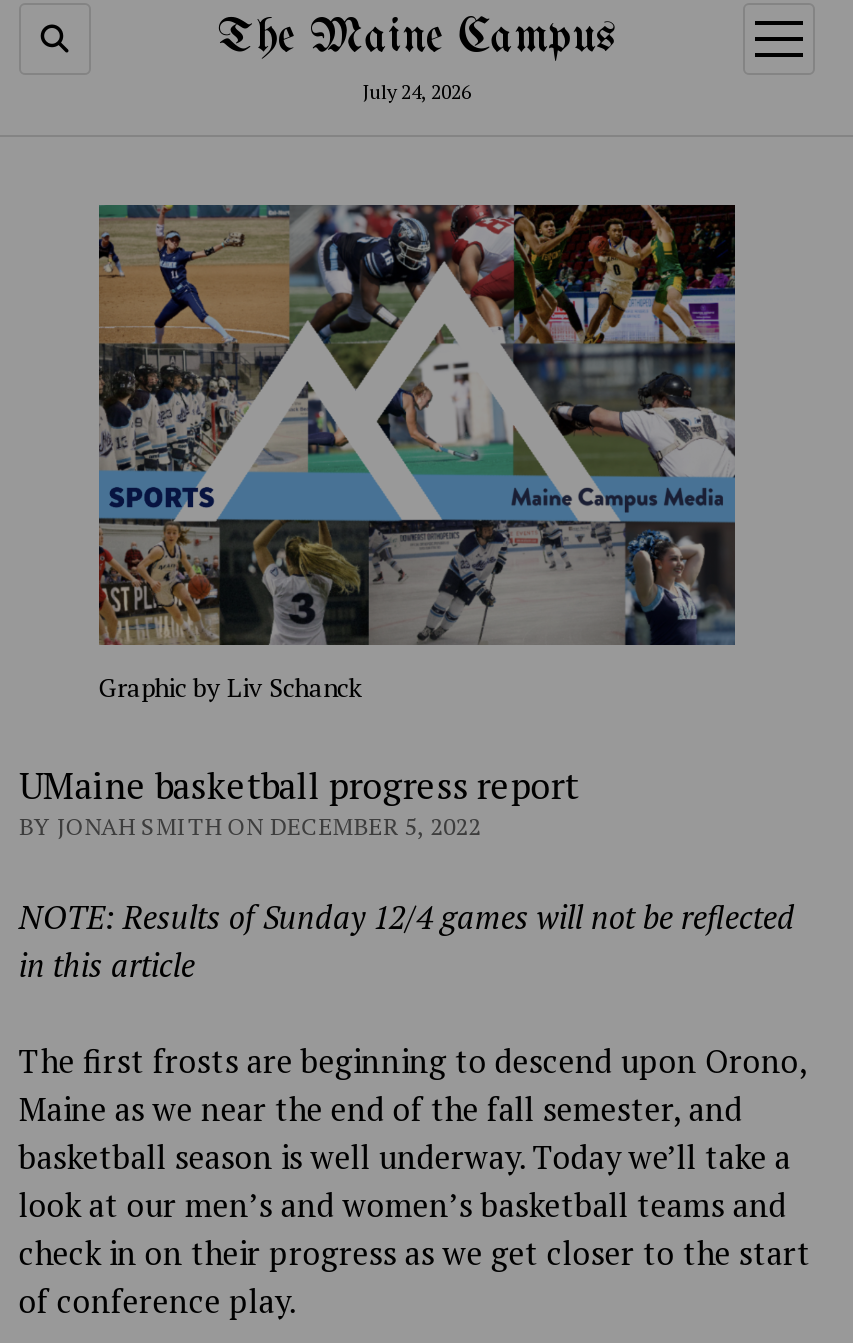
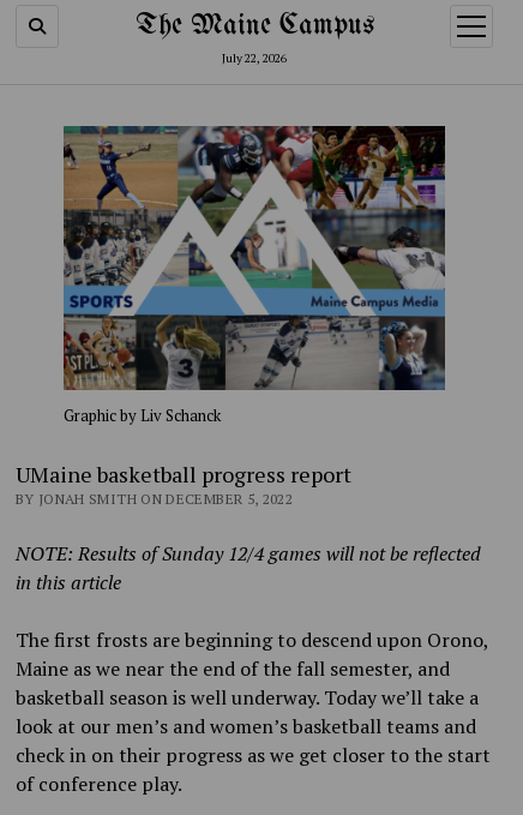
[363,79,471,105] July 24, 2026 -> [222,50,287,66] July 22, 2026

